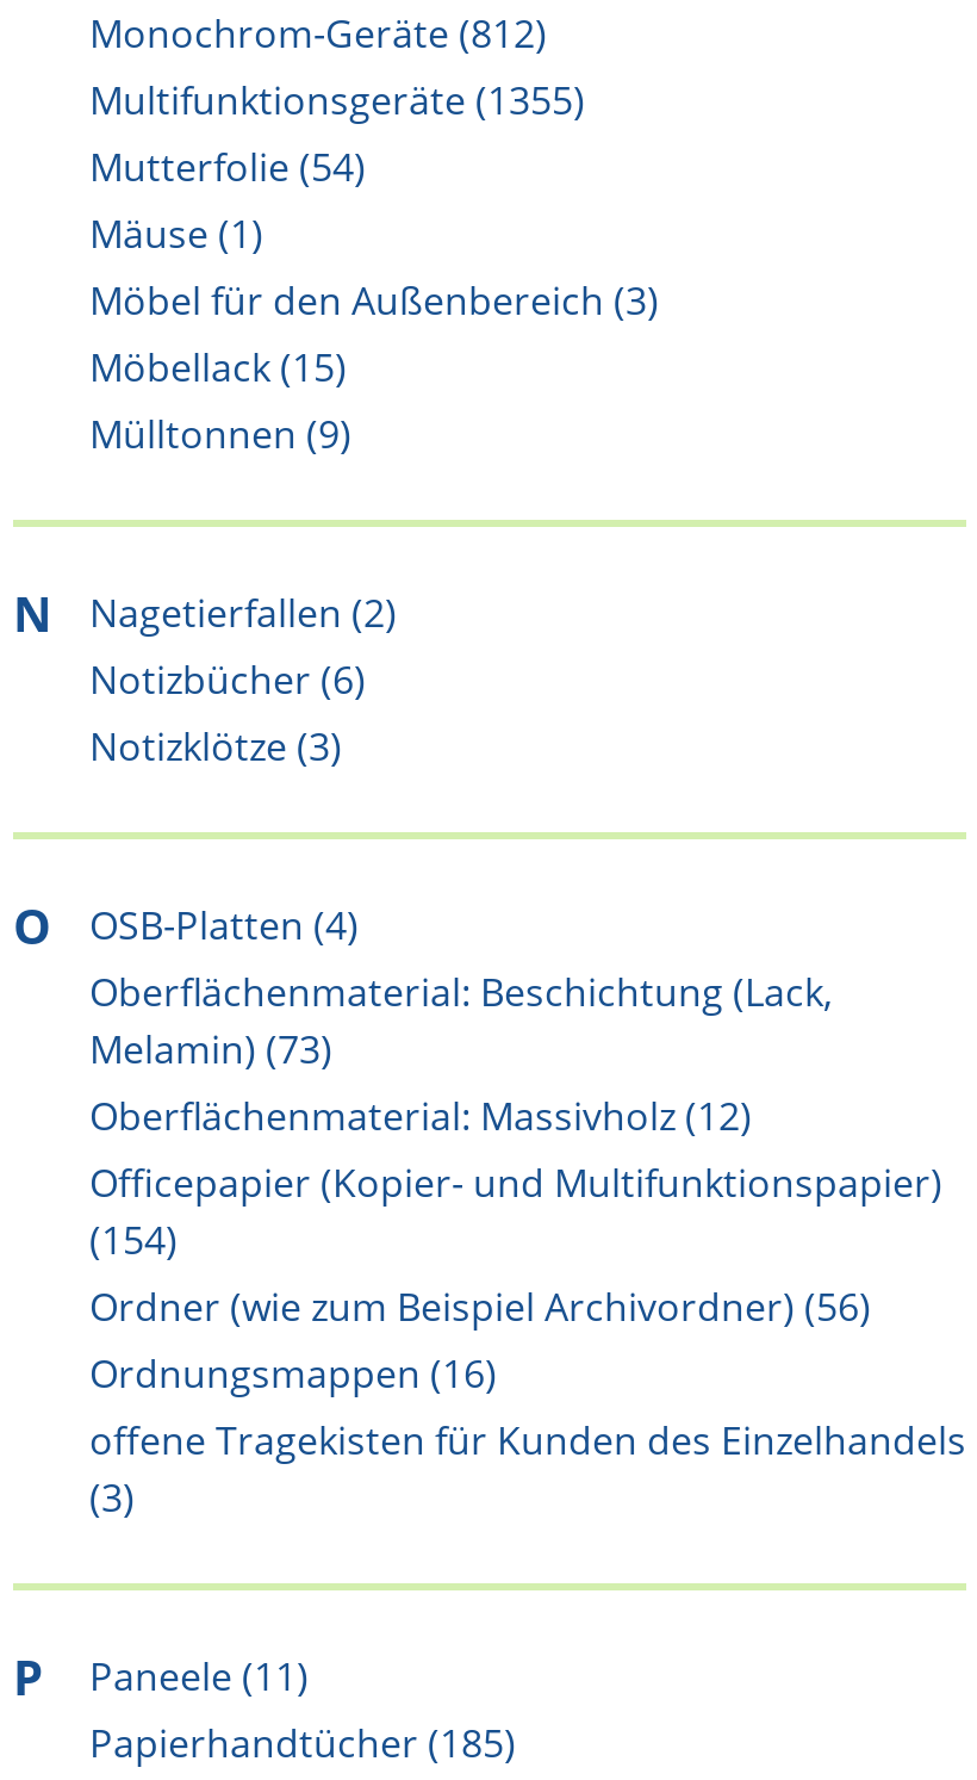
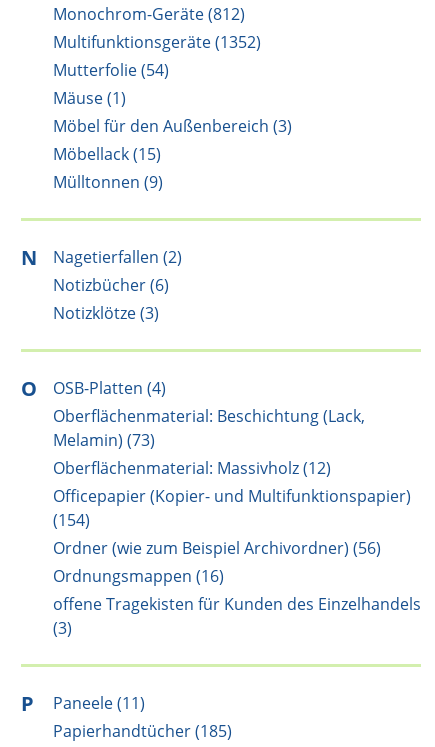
[89,74,585,126] Multifunktionsgeräte (1355) -> [53,31,261,53] Multifunktionsgeräte (1352)

